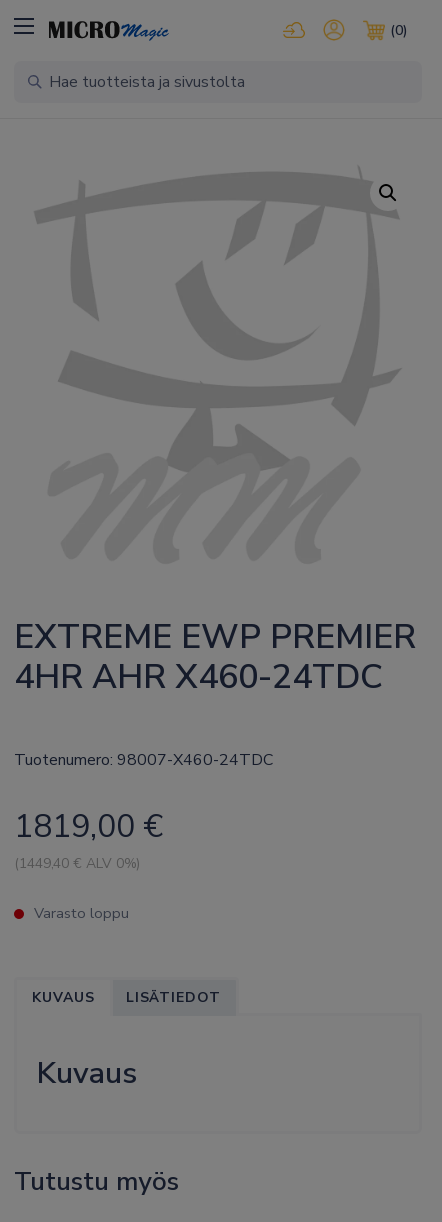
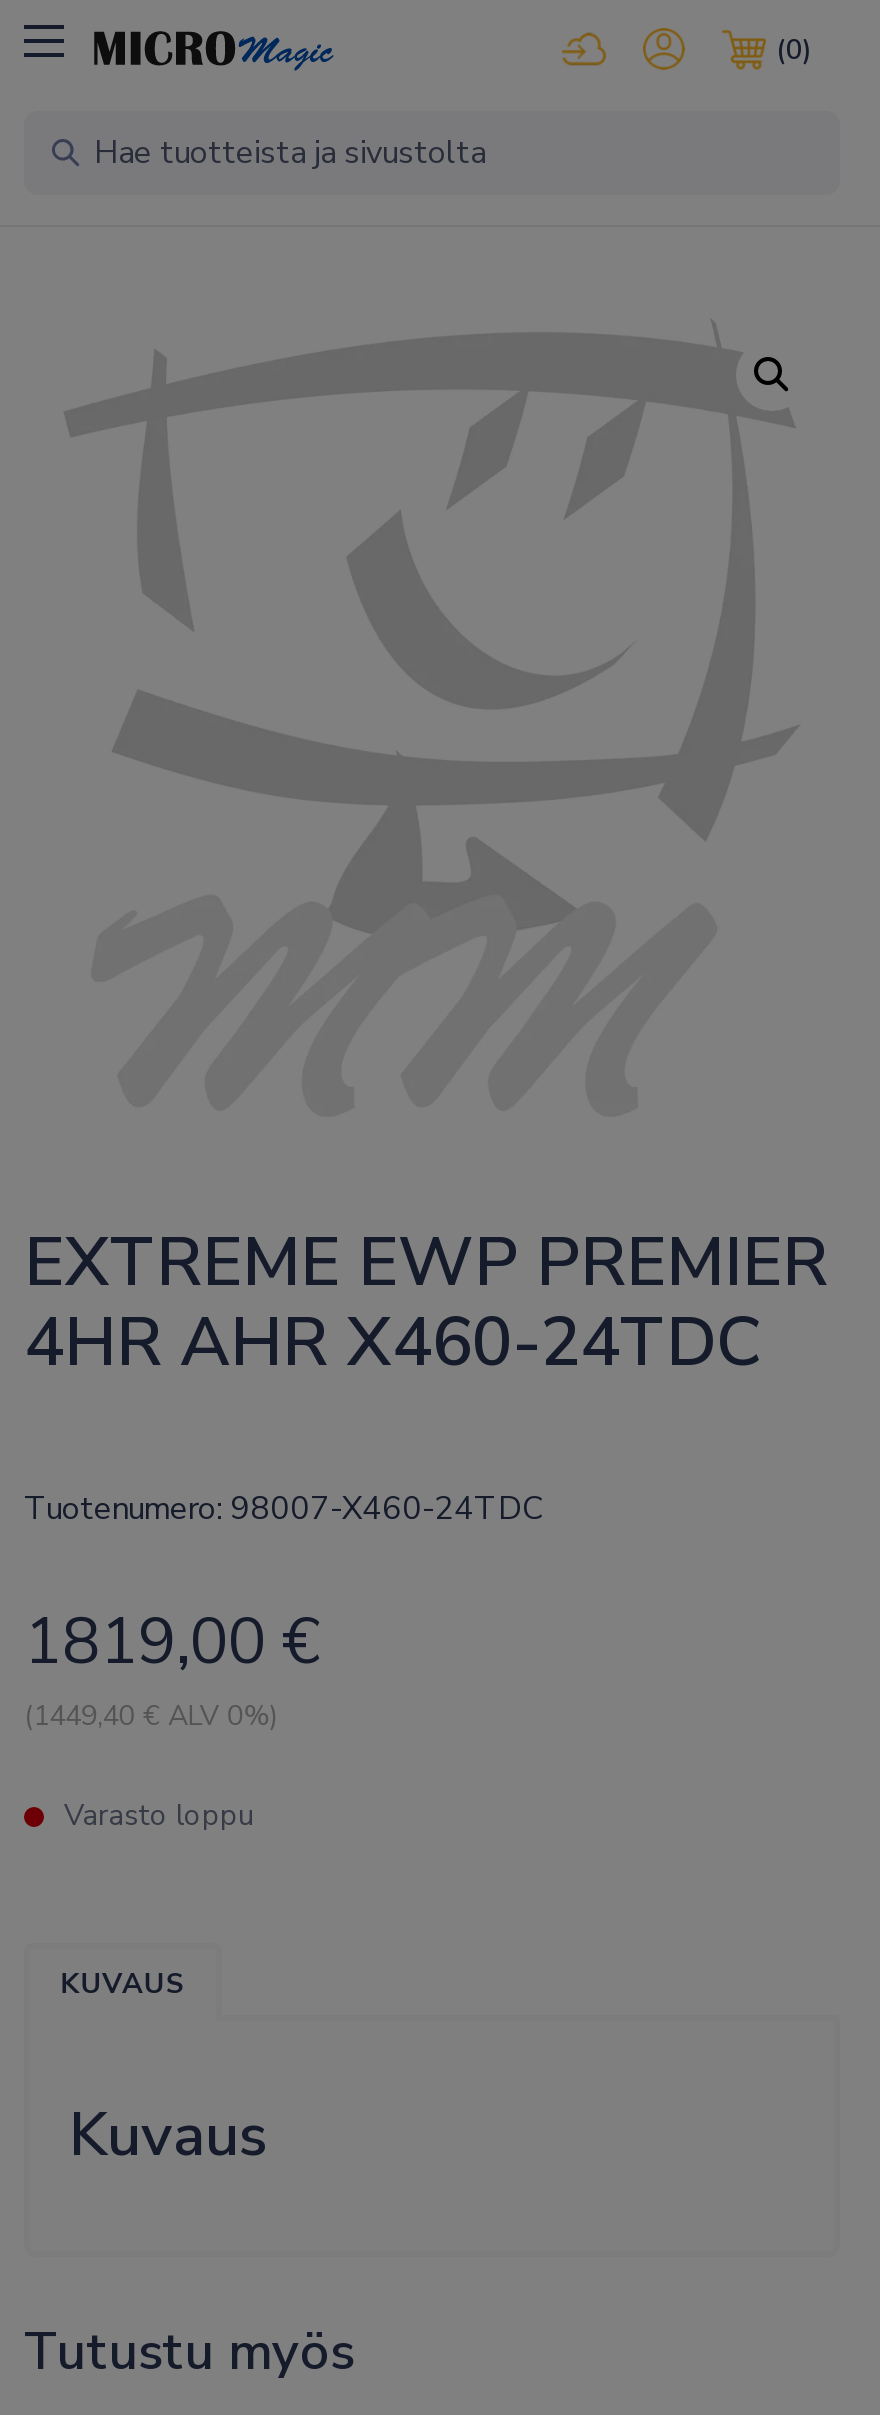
[126,987,221,1006] LISÄTIEDOT -> none

